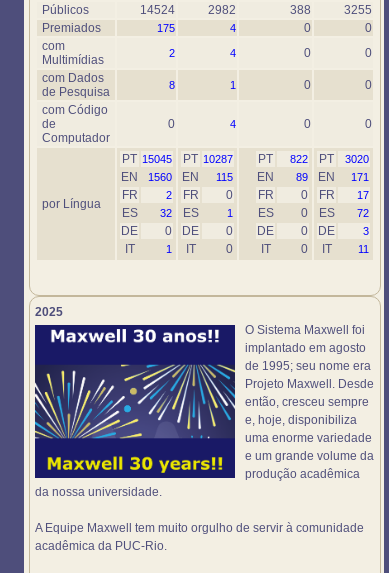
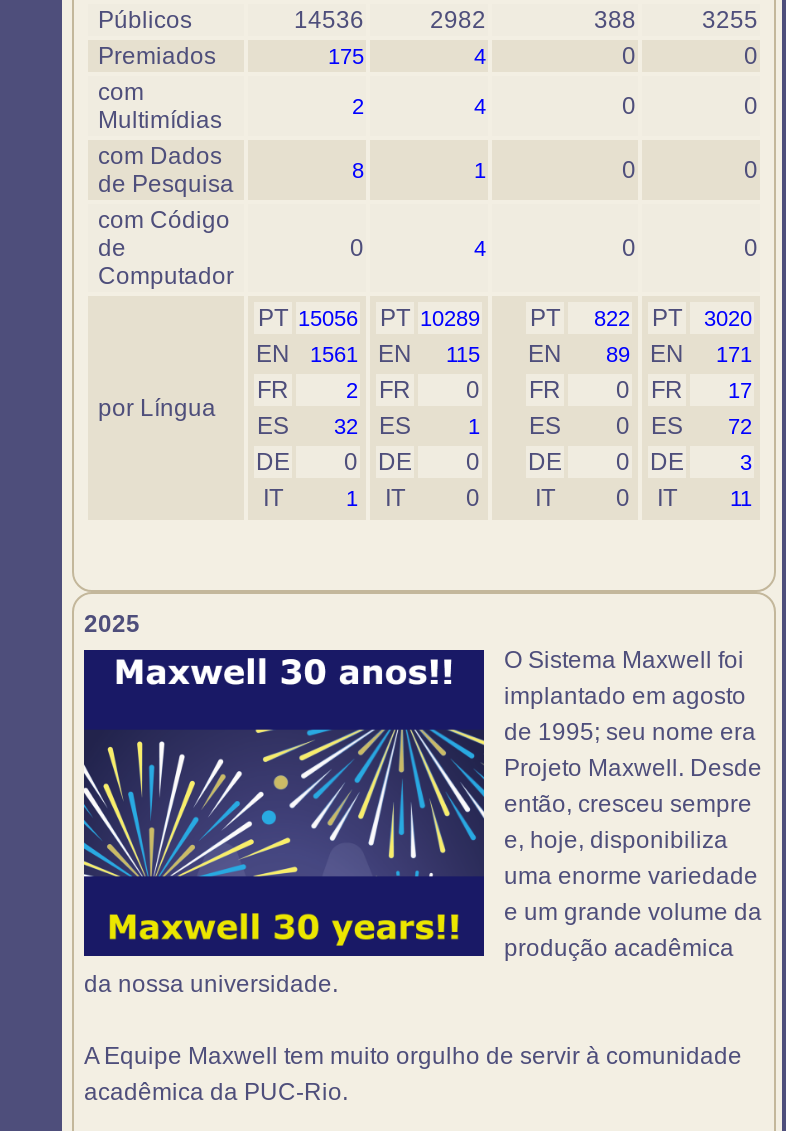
[140,3,175,17] 14524 -> [294,6,364,34] 14536
[122,152,172,166] PT 15045 -> [258,304,358,332] PT 15056
[183,152,233,166] PT 10287 -> [380,304,480,332] PT 10289
[121,170,369,184] EN 1560 EN 115 EN 89 EN 171 -> [256,340,752,368] EN 1561 EN 115 EN 89 EN 171

